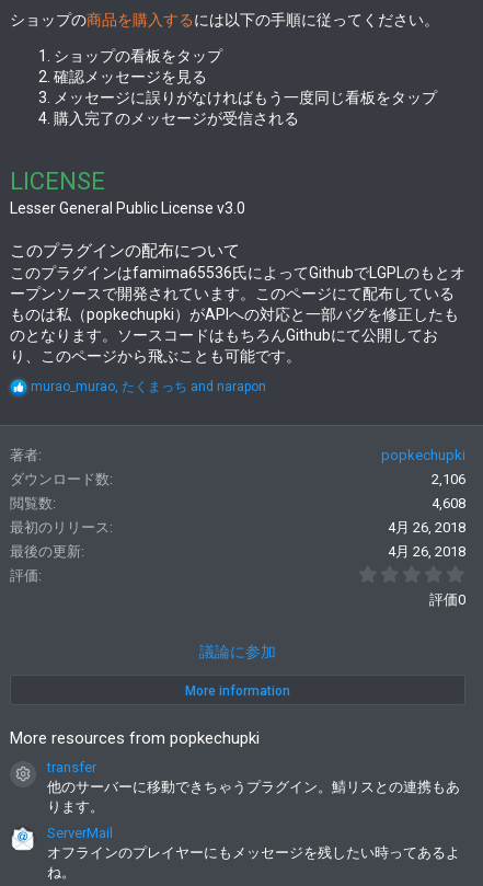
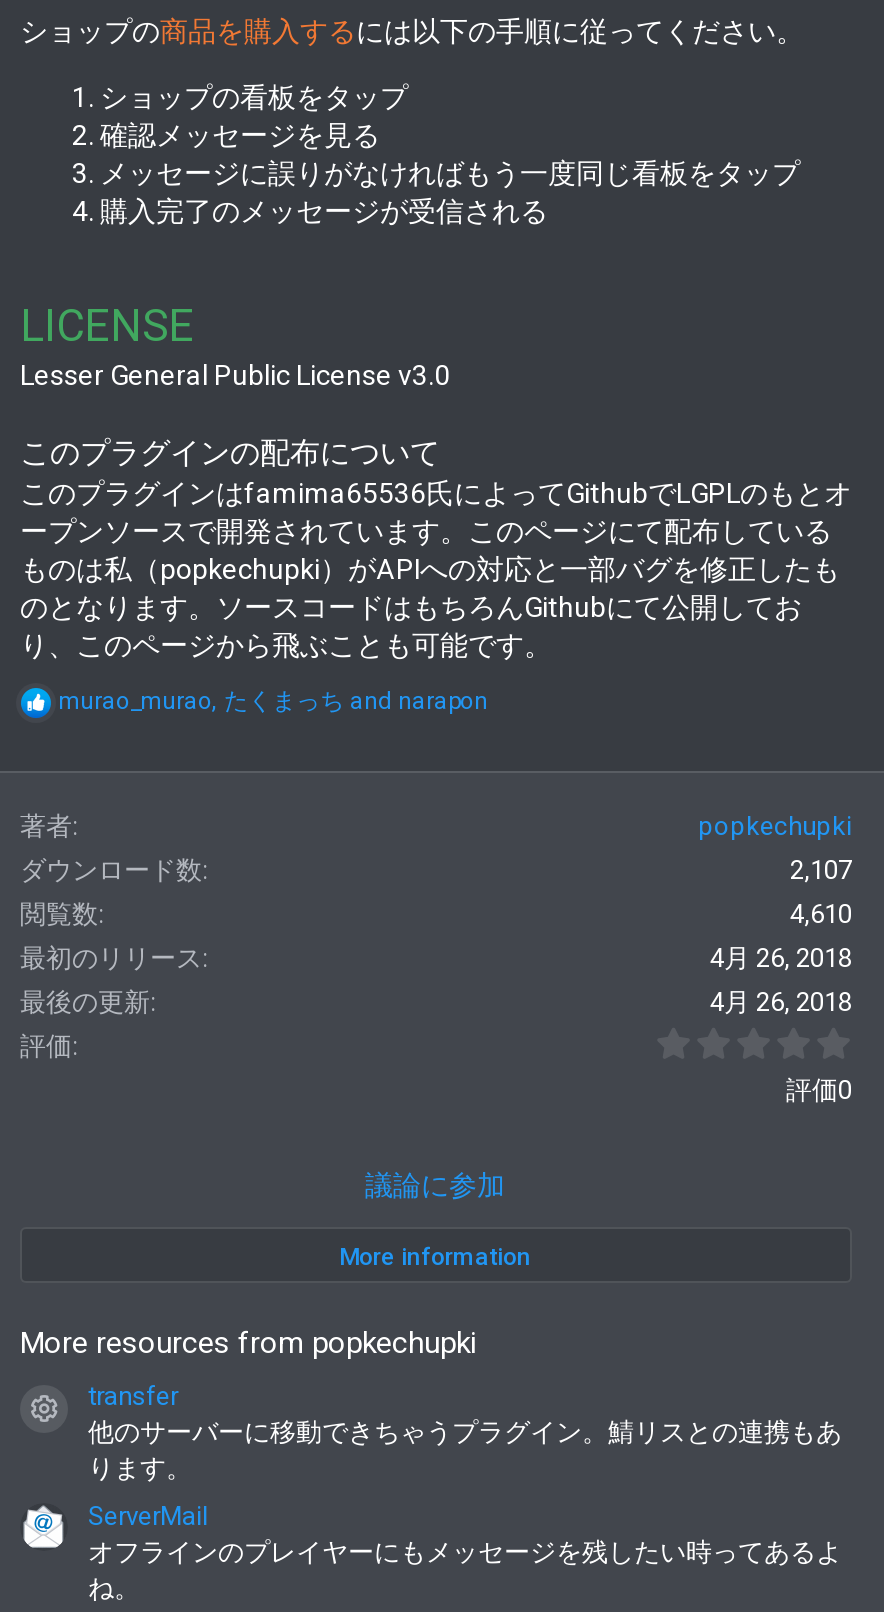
[432,471,465,487] 2,106 -> [790,854,852,884] 2,107
[432,495,465,511] 4,608 -> [790,898,852,928] 4,610

